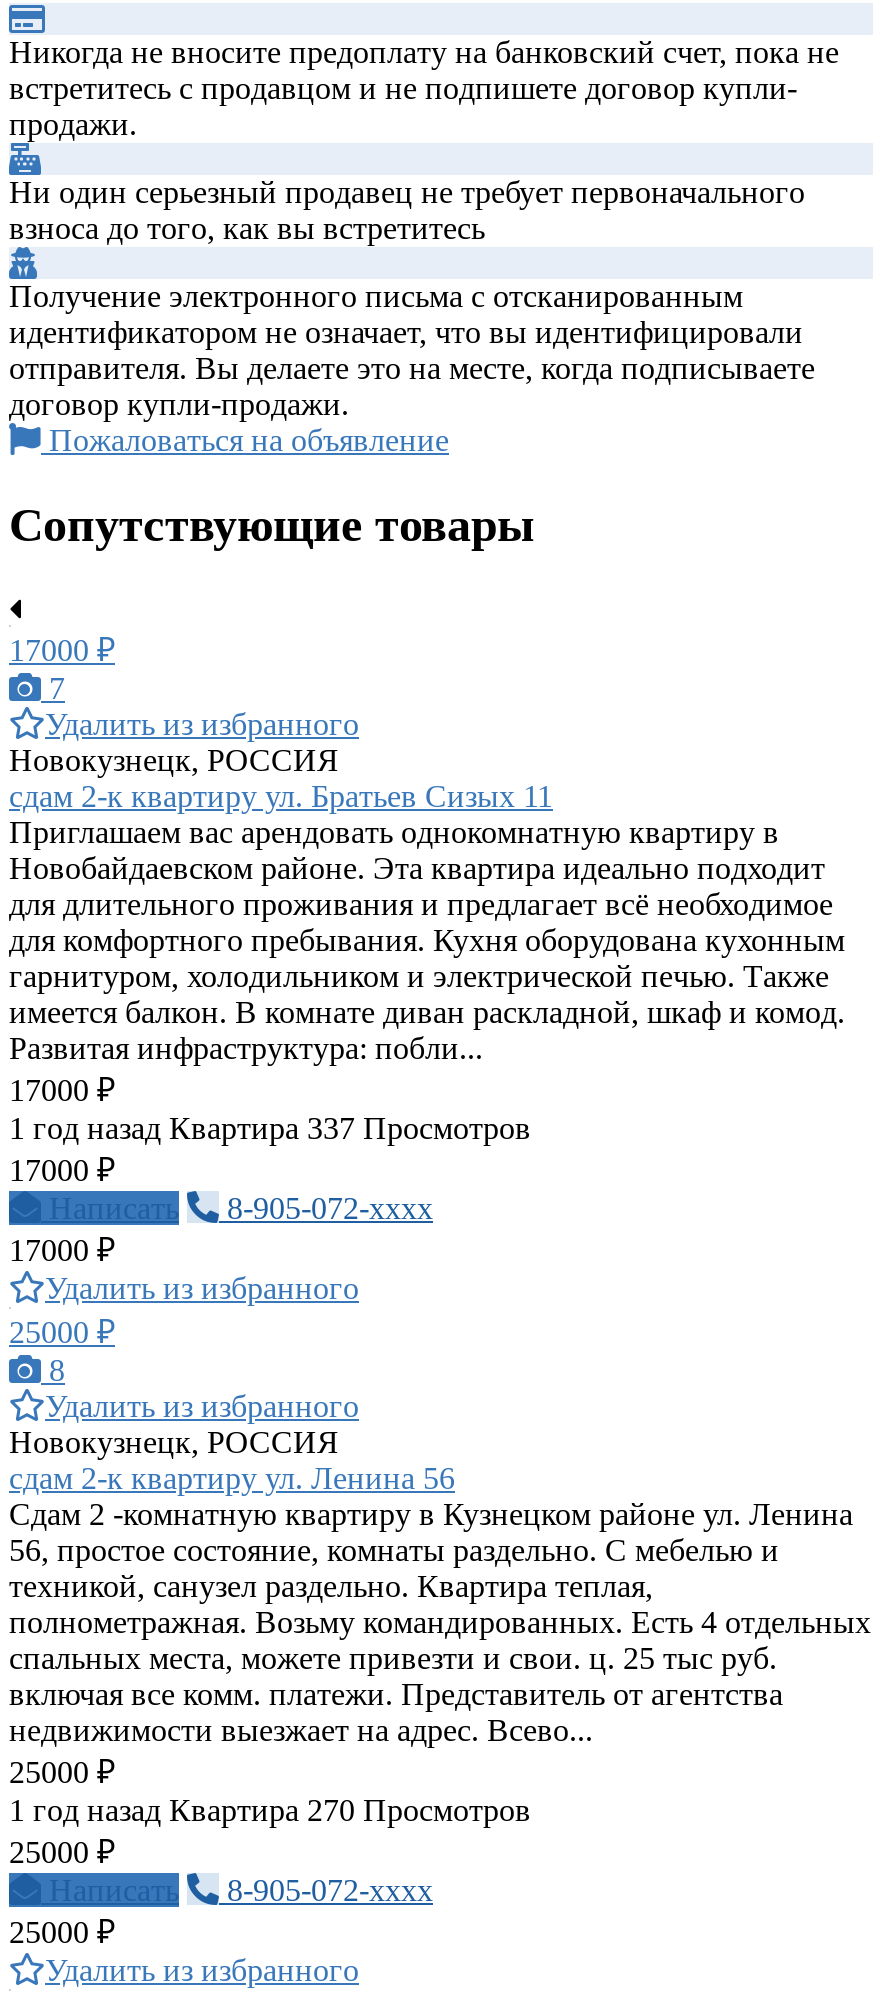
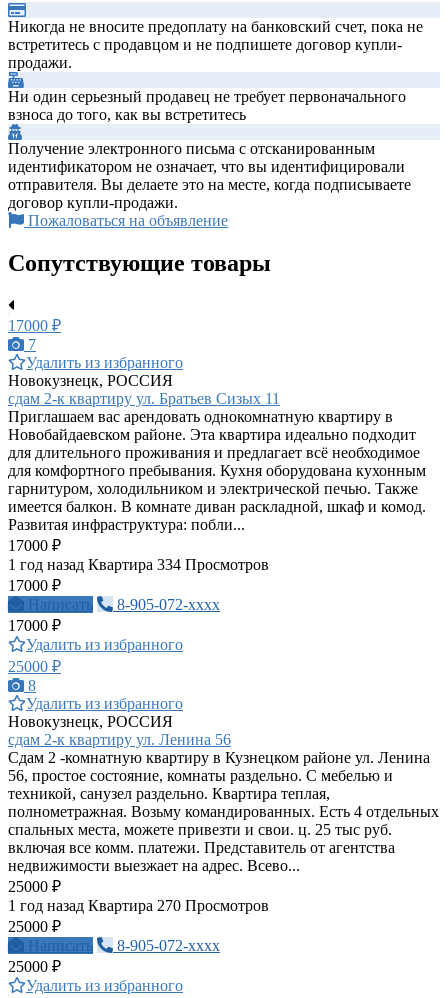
[9,1111,531,1145] 1 год назад Квартира 337 Просмотров -> [8,556,269,573] 1 год назад Квартира 334 Просмотров

